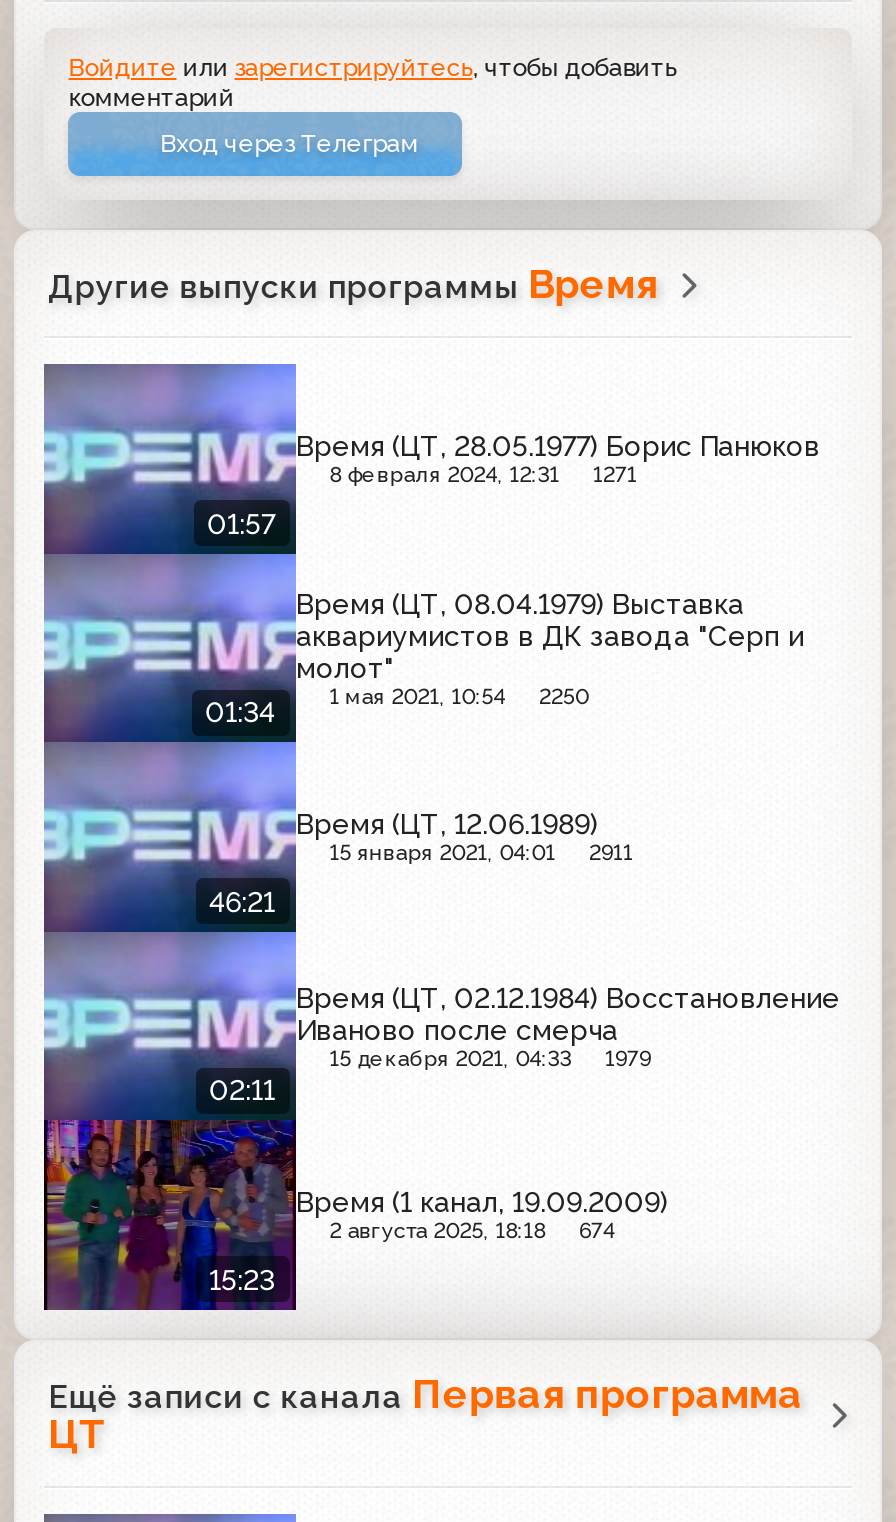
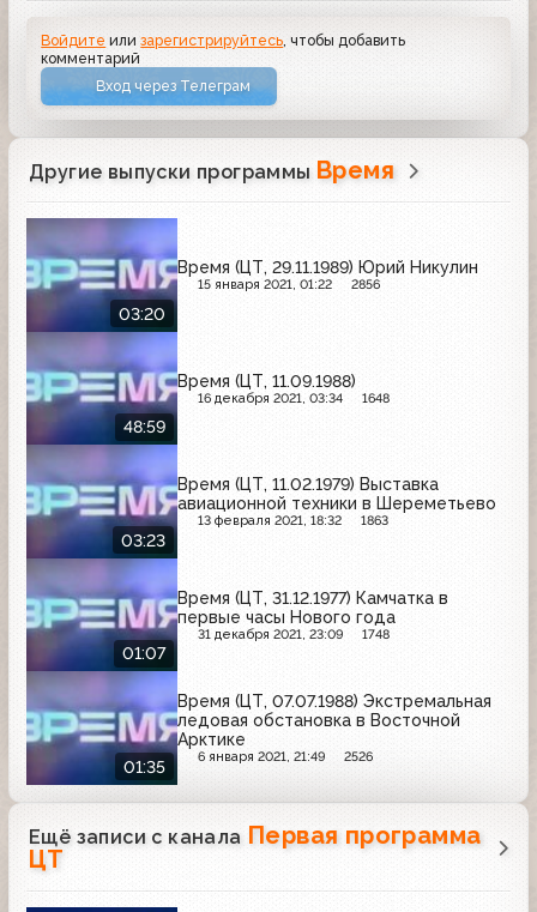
[296,430,820,488] Время (ЦТ, 28.05.1977) Борис Панюков | 8 февраля 2024, 12:31 | 1271 -> [177,258,478,293] Время (ЦТ, 29.11.1989) Юрий Никулин | 15 января 2021, 01:22 | 2856
[207,508,275,540] 01:57 -> [118,304,165,323] 03:20
[296,587,804,709] Время (ЦТ, 08.04.1979) Выставка | аквариумистов в ДК завода "Серп и | молот" | 1 мая 2021, 10:54 | 2250 -> [177,371,390,406] Время (ЦТ, 11.09.1988) | 16 декабря 2021, 03:34 | 1648
[205,697,275,729] 01:34 -> [123,418,165,437] 48:59
[296,808,633,866] Время (ЦТ, 12.06.1989) | 15 января 2021, 04:01 | 2911 -> [177,475,496,529] Время (ЦТ, 11.02.1979) Выставка | авиационной техники в Шереметьево | 13 февраля 2021, 18:32 | 1863
[209,886,275,918] 46:21 -> [120,531,165,550] 03:23
[296,981,840,1071] Время (ЦТ, 02.12.1984) Восстановление | Иваново после смерча | 15 декабря 2021, 04:33 | 1979 -> [177,588,448,642] Время (ЦТ, 31.12.1977) Камчатка в | первые часы Нового года | 31 декабря 2021, 23:09 | 1748
[209,1075,275,1107] 02:11 -> [122,644,165,663] 01:07
[42,1120,298,1310] [image] | 15:23 -> [25,670,177,785] [image] | 01:35
[296,1186,668,1244] Время (1 канал, 19.09.2009) | 2 августа 2025, 18:18 | 674 -> [177,692,491,765] Время (ЦТ, 07.07.1988) Экстремальная | ледовая обстановка в Восточной | Арктике | 6 января 2021, 21:49 | 2526

